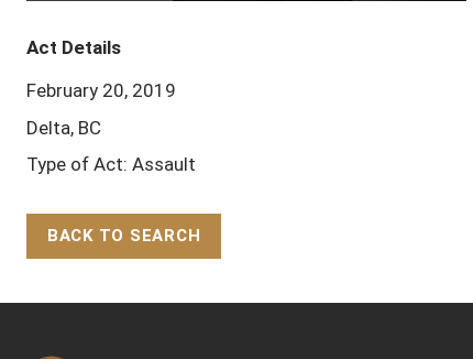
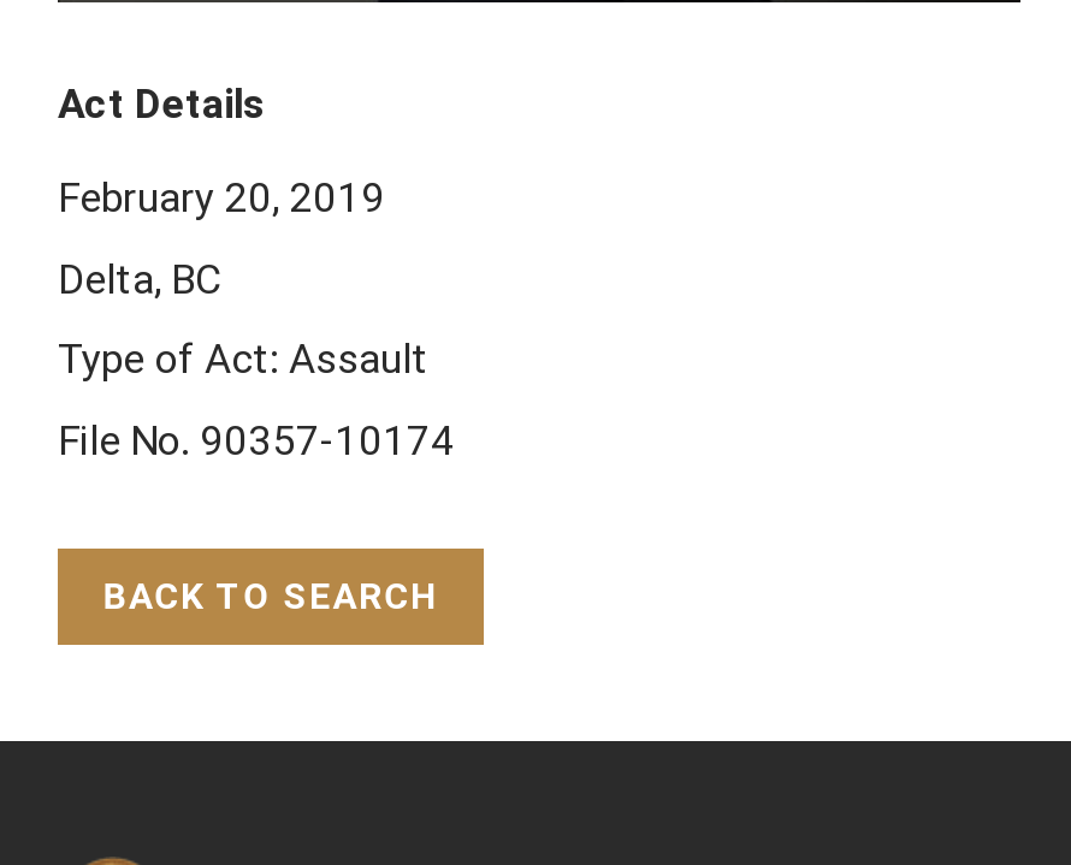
none -> [58,416,455,464] File No. 90357-10174

